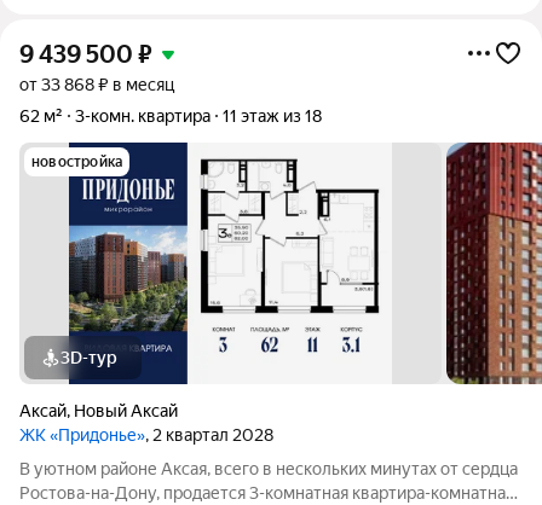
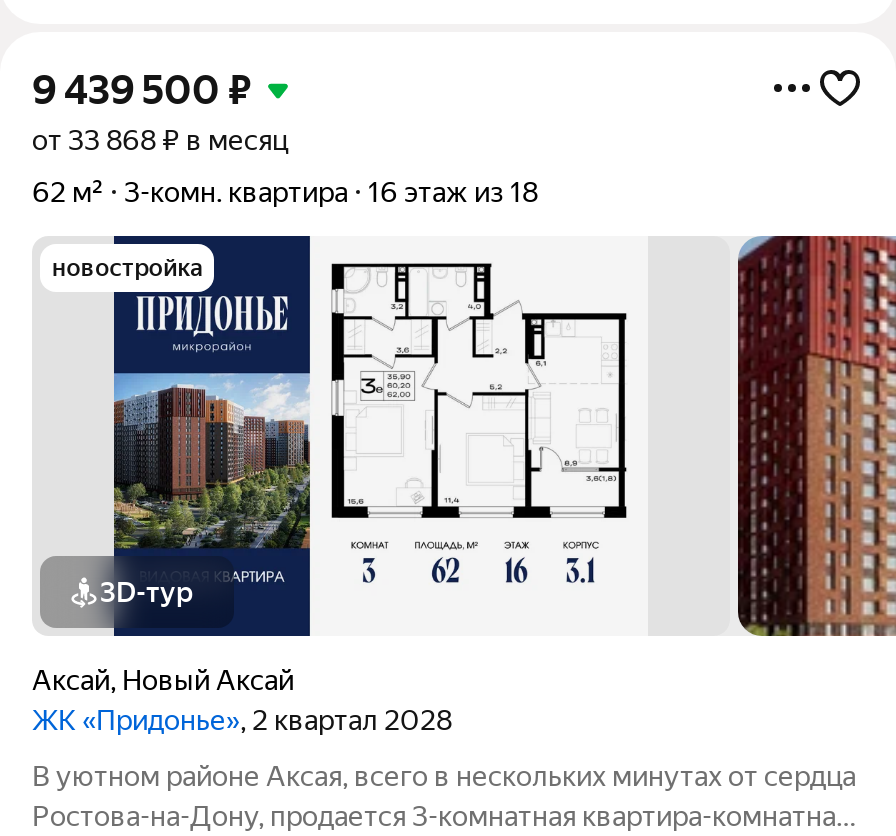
[223,106,322,125] 11 этаж из 18 -> [368,176,538,208] 16 этаж из 18

